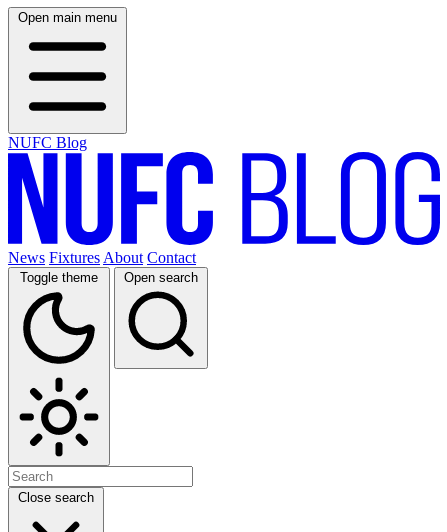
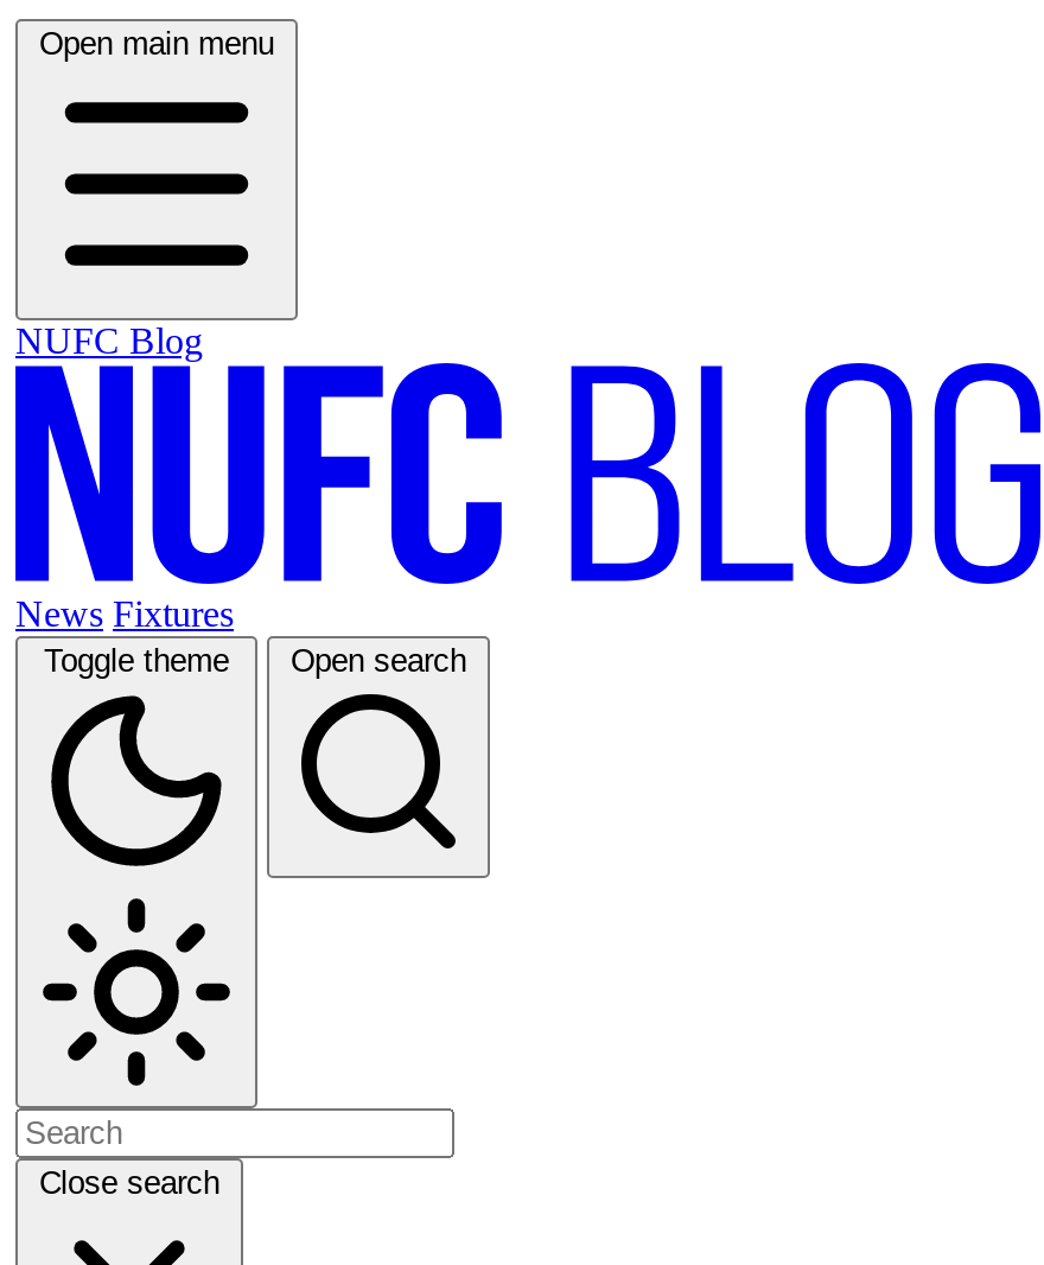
[8,249,196,266] News Fixtures About Contact -> [15,593,234,633] News Fixtures

